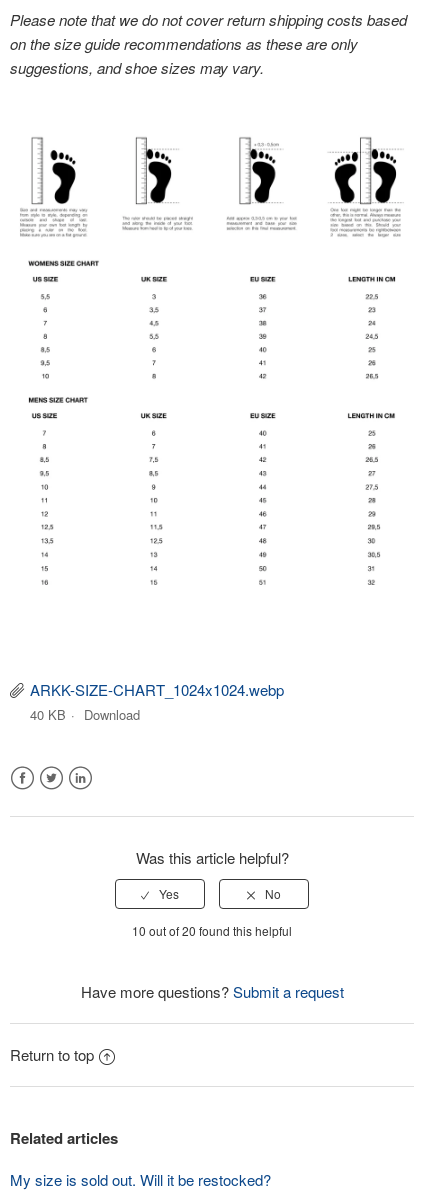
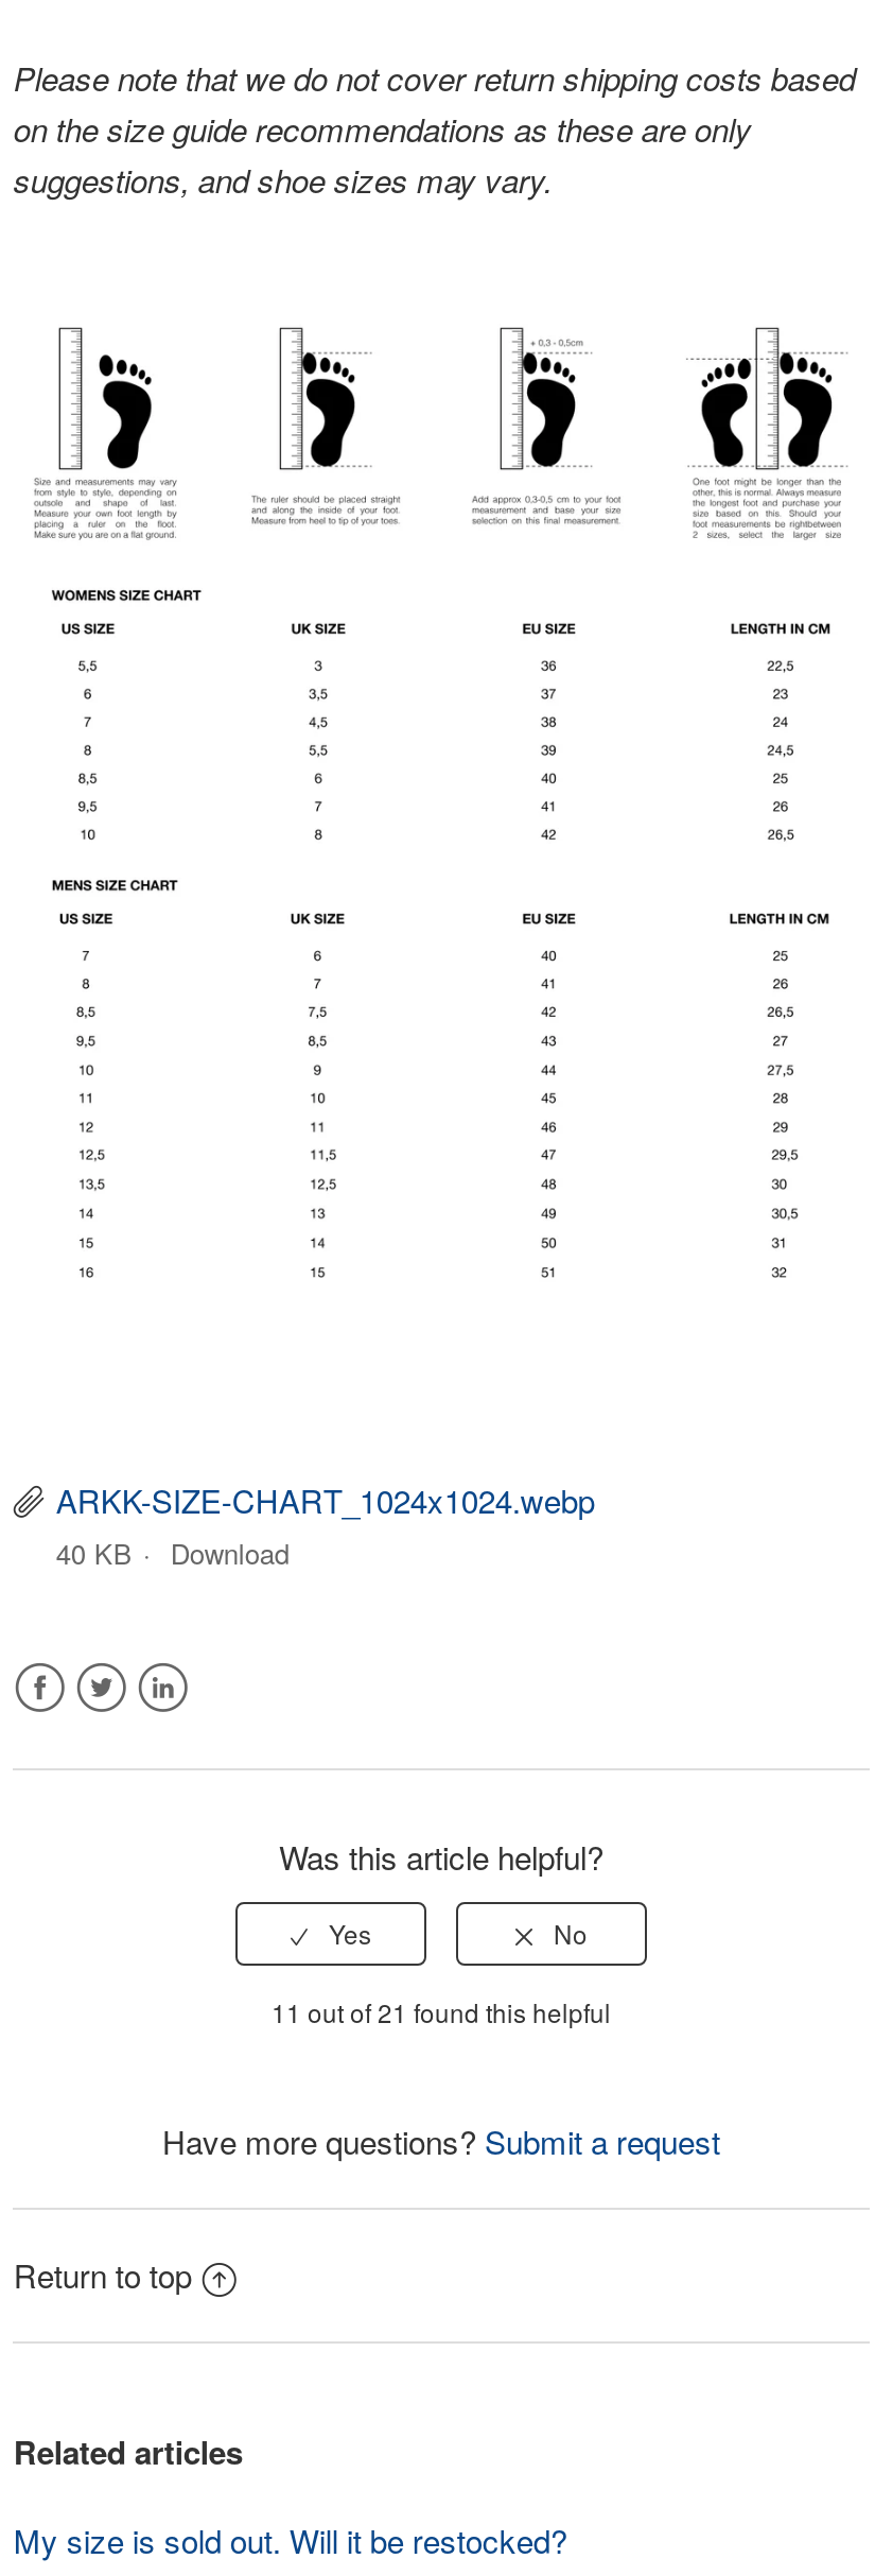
[132,922,292,939] 10 out of 20 found this helpful -> [272,1994,611,2030] 11 out of 21 found this helpful

